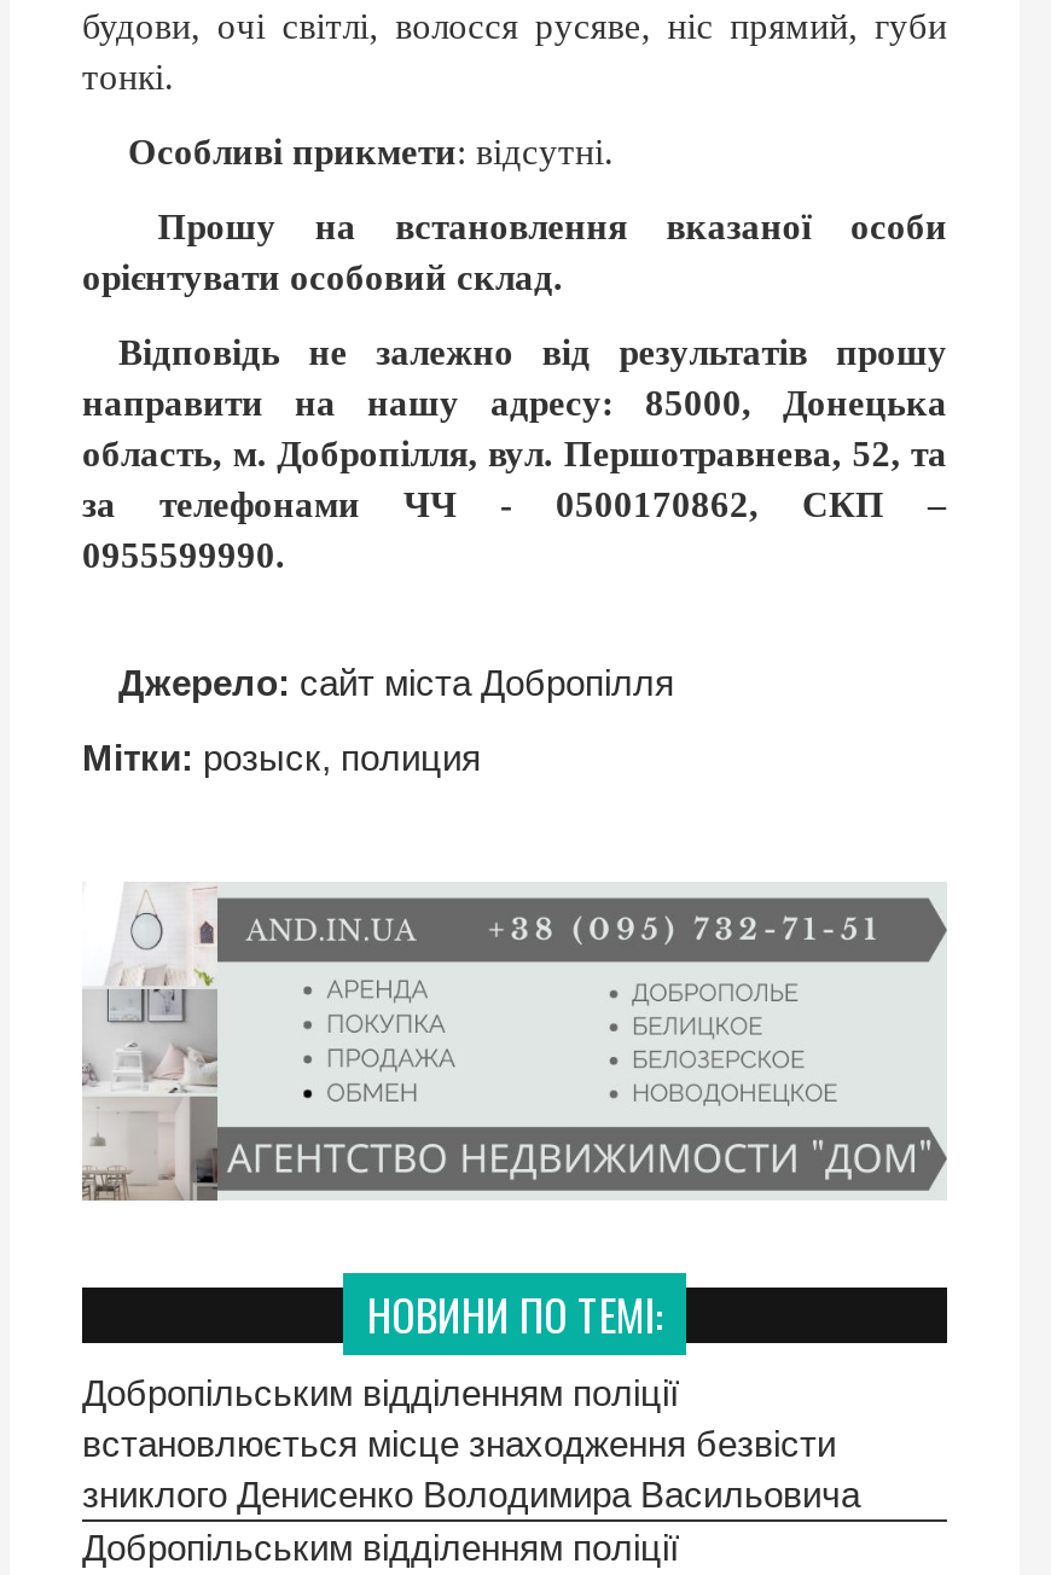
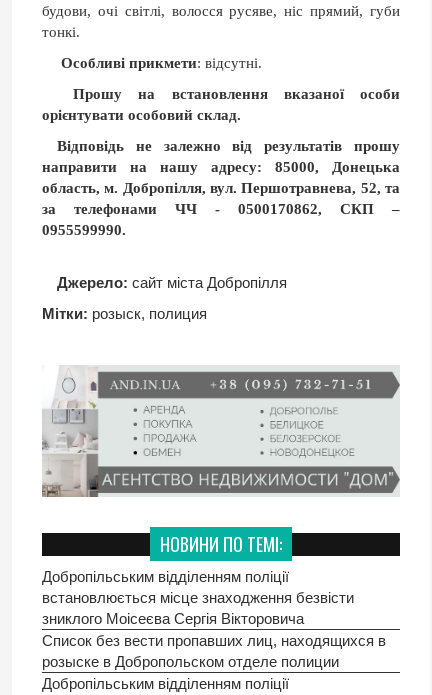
[82,1475,860,1516] зниклого Денисенко Володимира Васильовича -> [42,610,386,670] зниклого Моісеєва Сергія Вікторовича | Список без вести пропавших лиц, находящихся в | розыске в Добропольском отделе полиции

